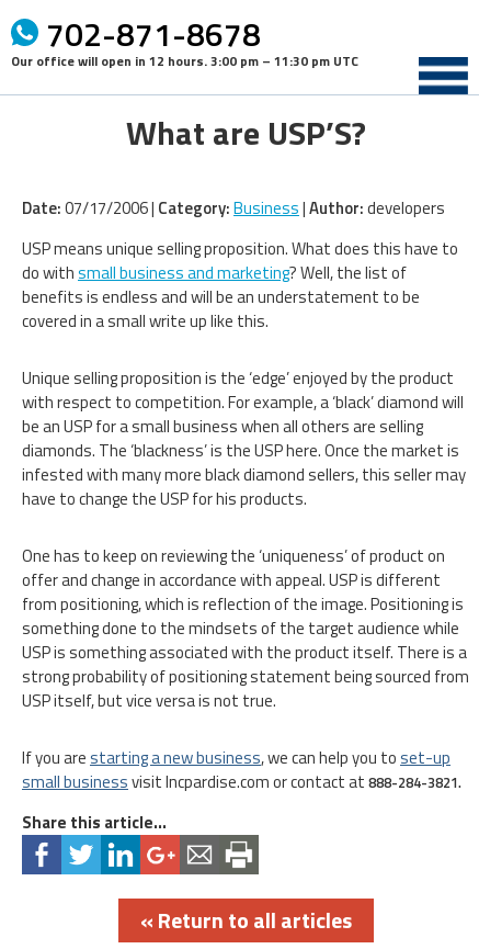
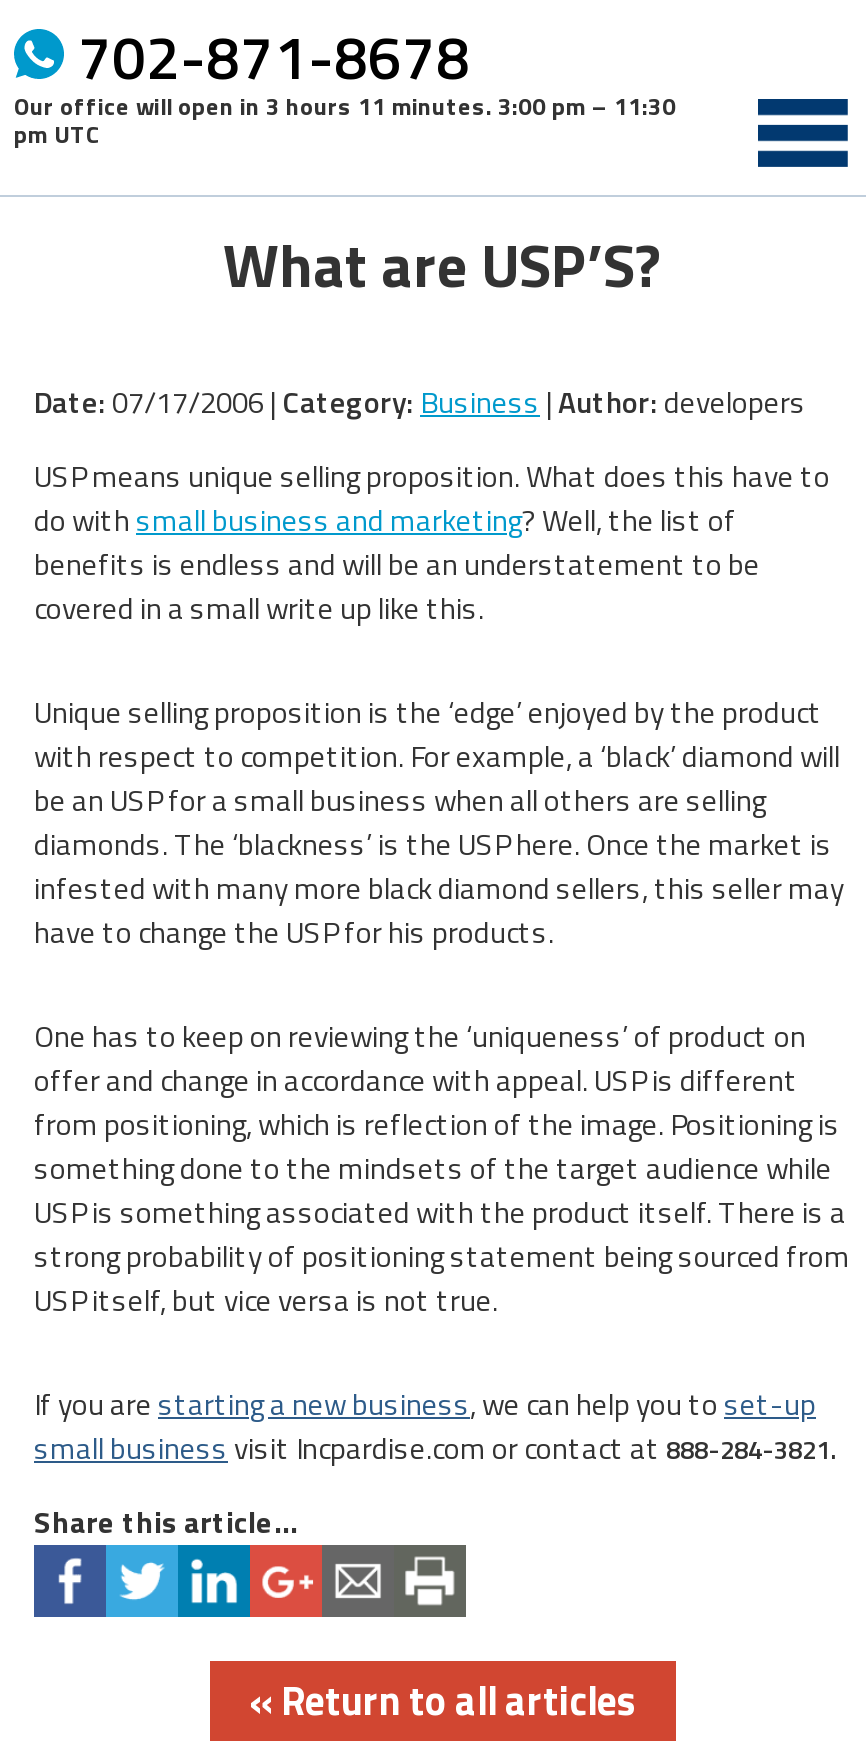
[11,50,358,71] Our office will open in 12 hours. 3:00 pm – 11:30 pm UTC -> [14,87,676,153] Our office will open in 3 hours 11 minutes. 3:00 pm – 11:30 | pm UTC

